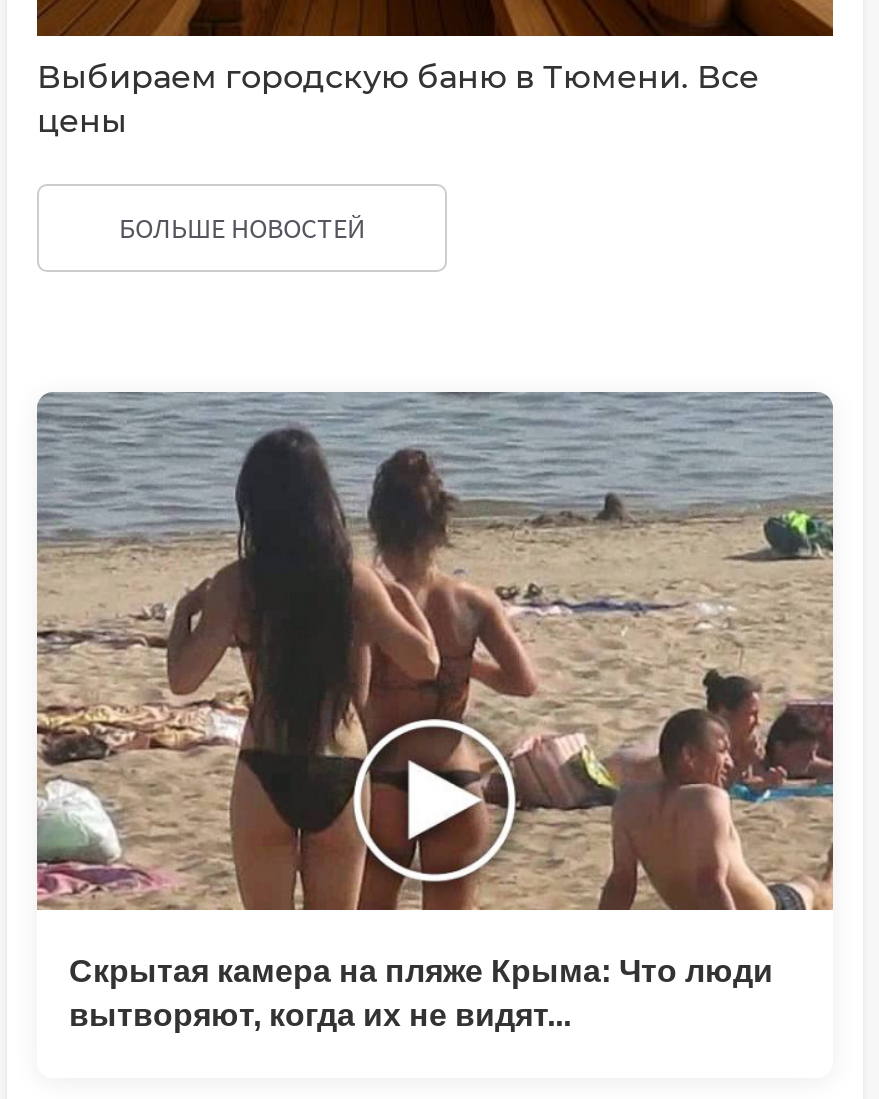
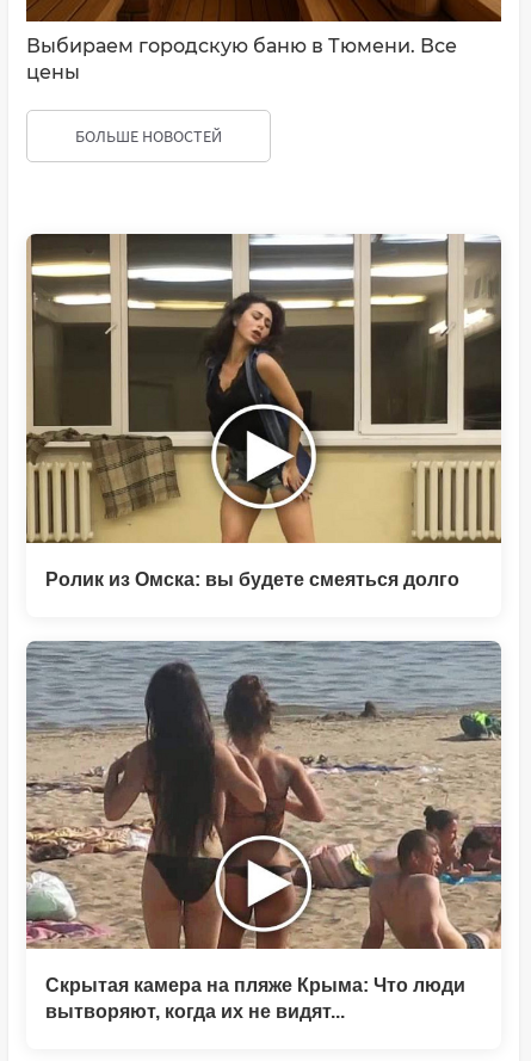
none -> [26,234,501,589] [image] | Ролик из Омска: вы будете смеяться долго

